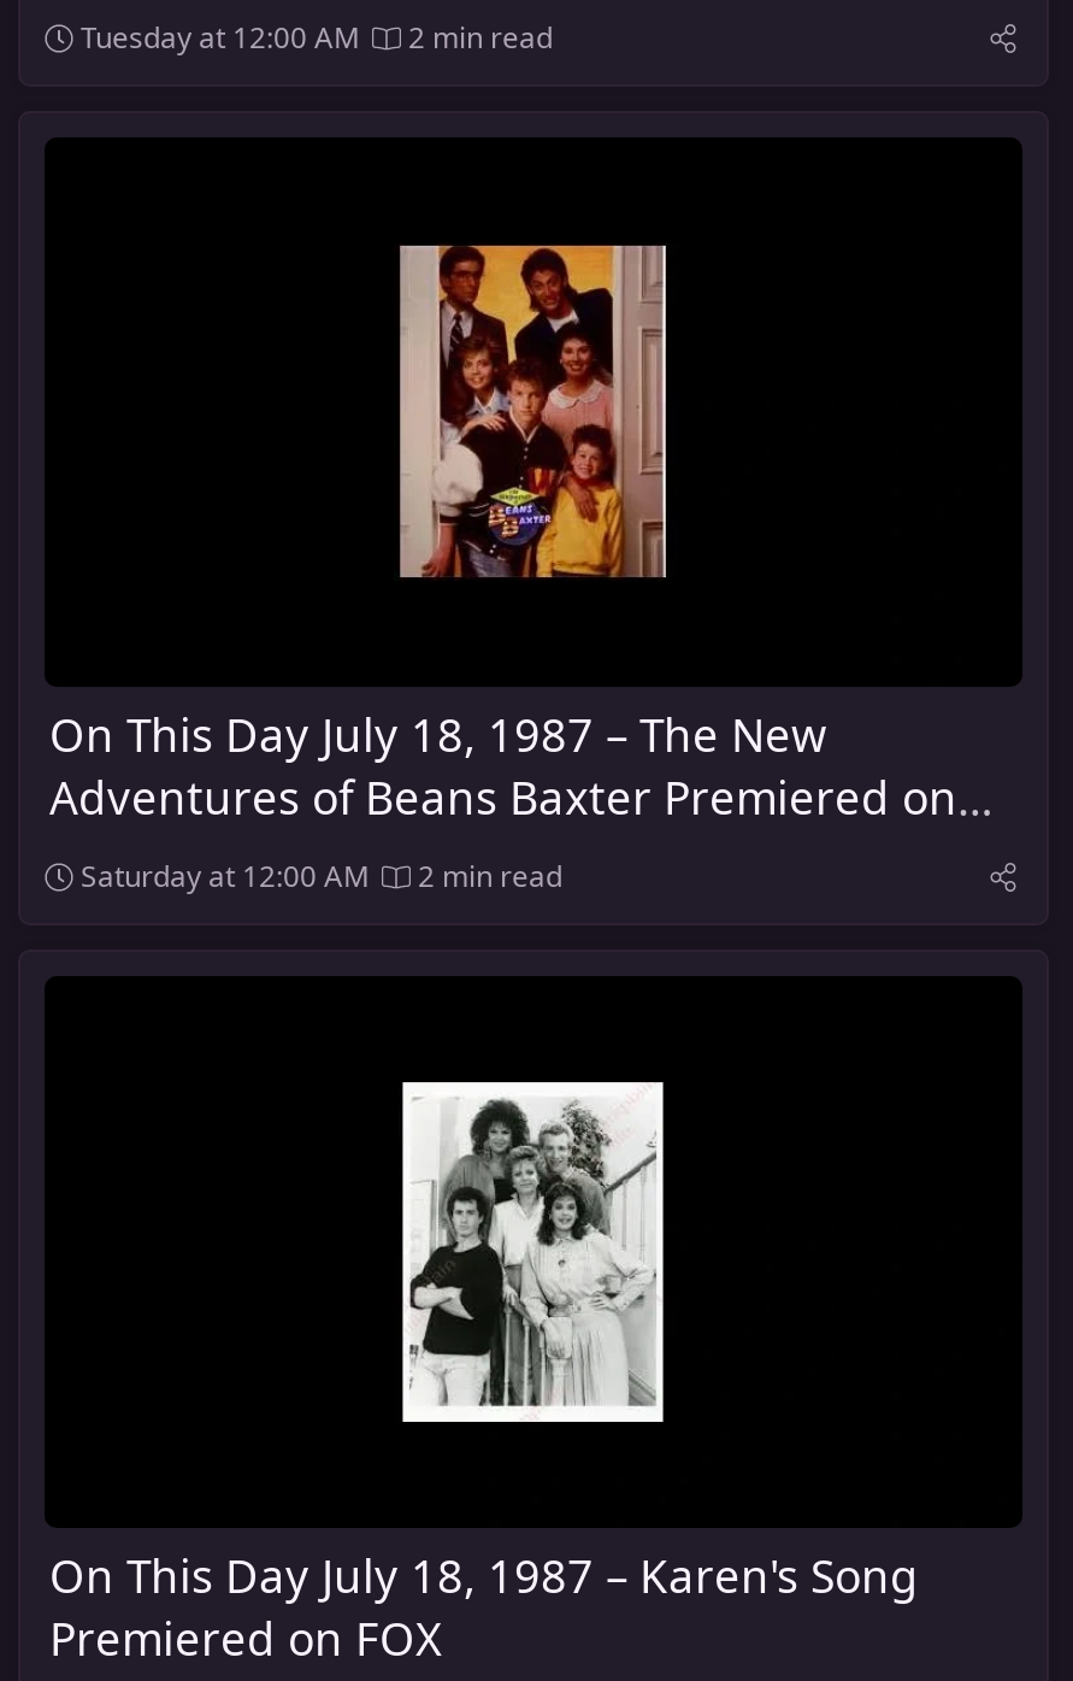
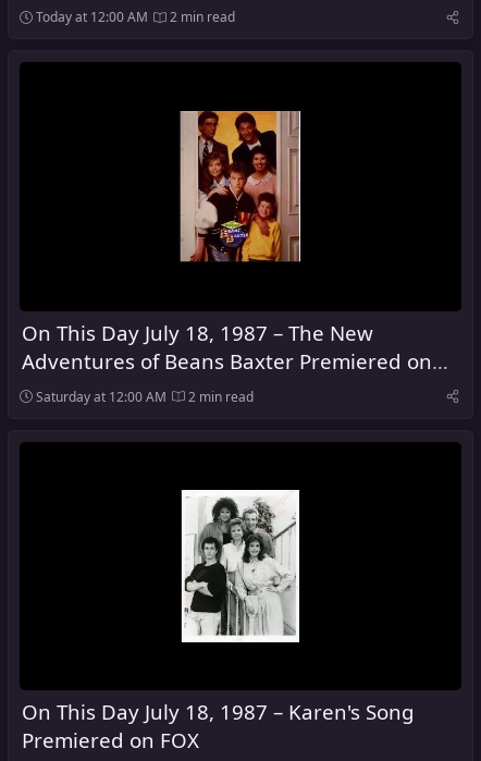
[81,17,553,58] Tuesday at 12:00 AM 2 min read -> [36,8,235,27] Today at 12:00 AM 2 min read

